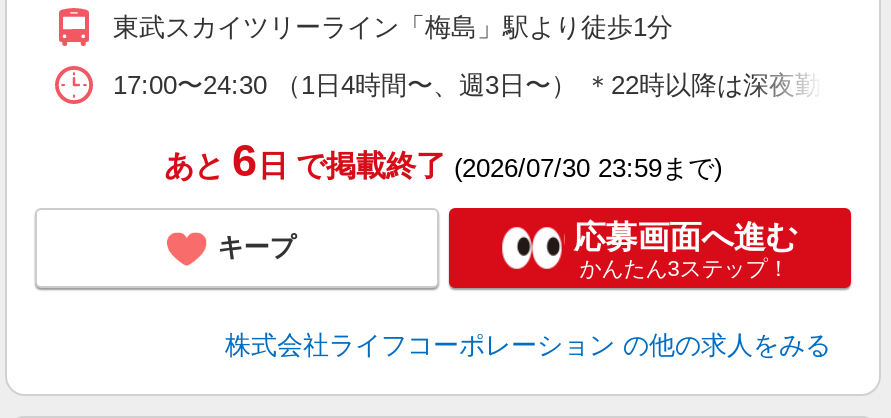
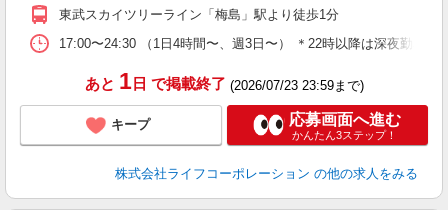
[164,136,722,186] あと 6日 で掲載終了(2026/07/30 23:59まで) -> [84,69,363,94] あと 1日 で掲載終了(2026/07/23 23:59まで)

